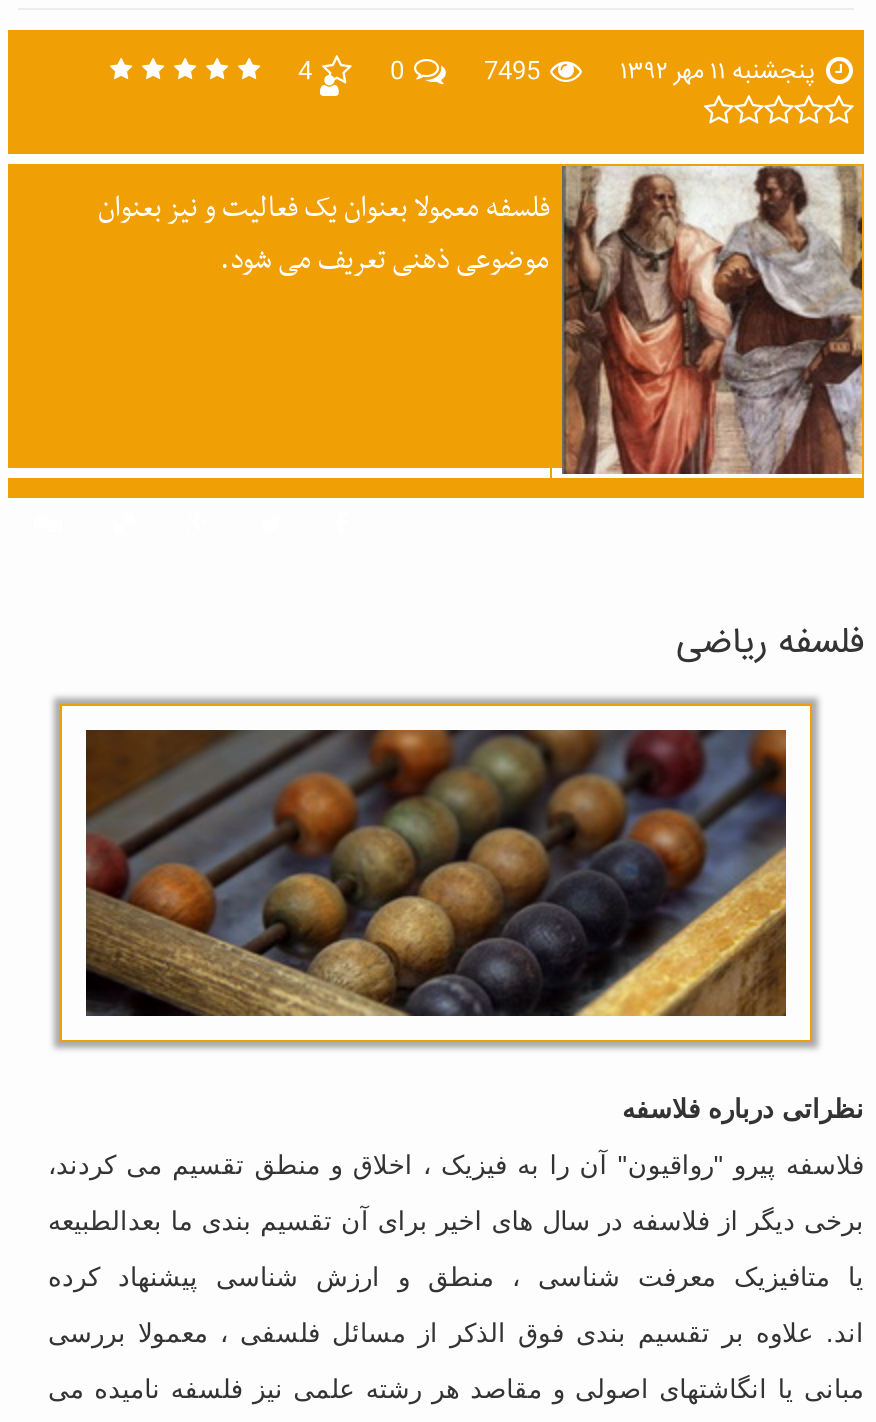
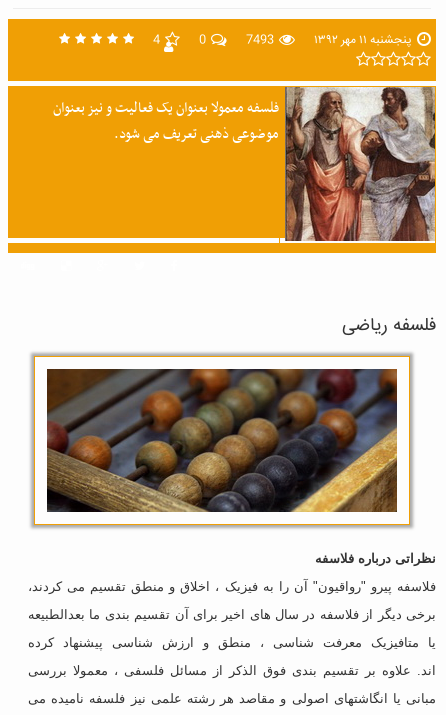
[484,54,540,92] 7495 -> [246,31,274,50] 7493

